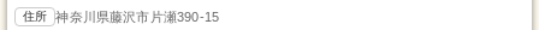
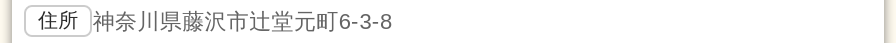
[56,9,219,24] 神奈川県藤沢市片瀬390-15 -> [93,9,392,33] 神奈川県藤沢市辻堂元町6-3-8

